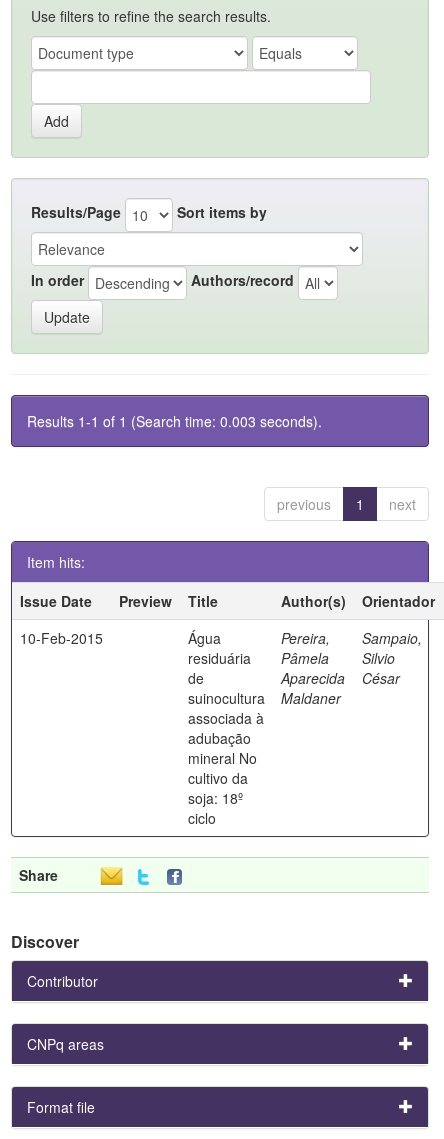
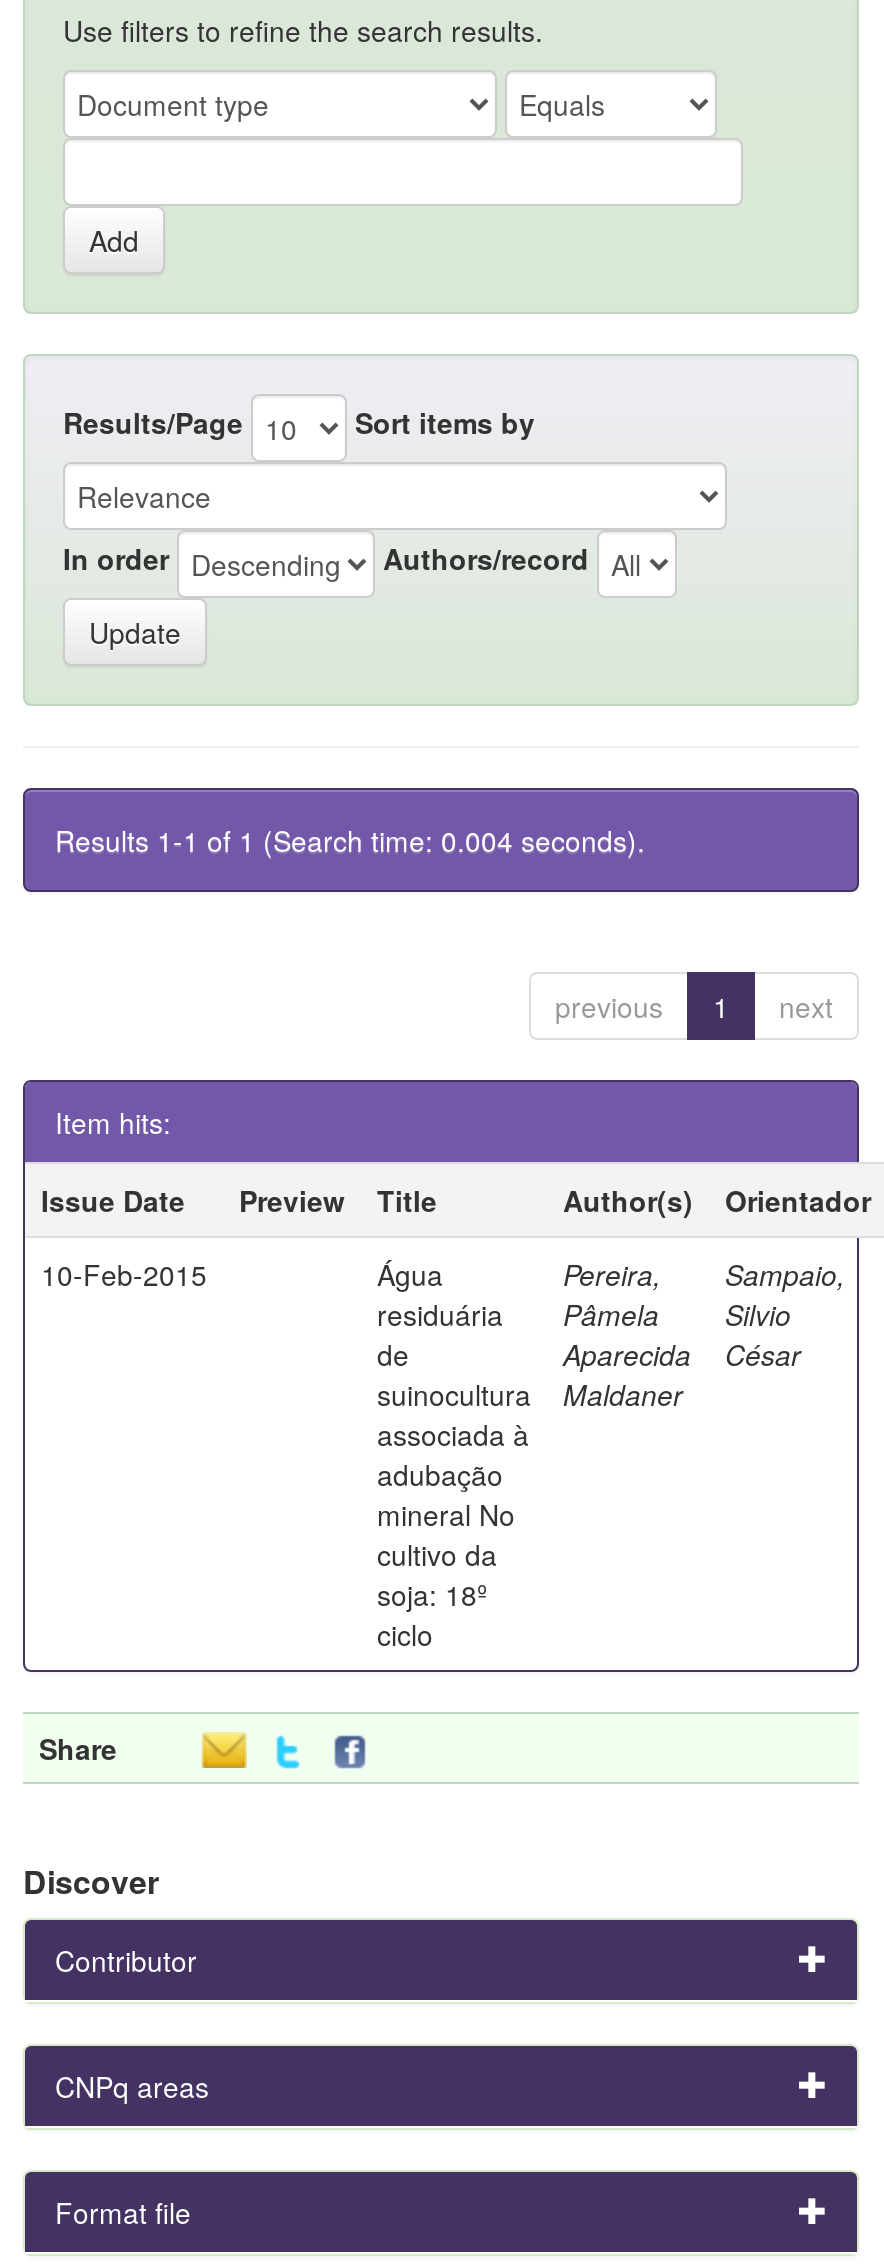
[27,411,322,431] Results 1-1 of 1 (Search time: 0.003 seconds). -> [55,819,645,859] Results 1-1 of 1 (Search time: 0.004 seconds).

